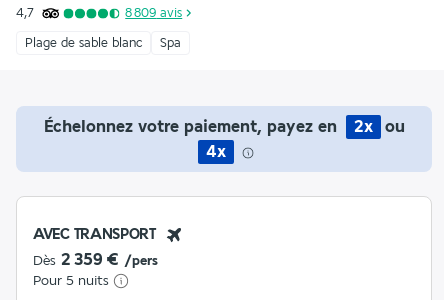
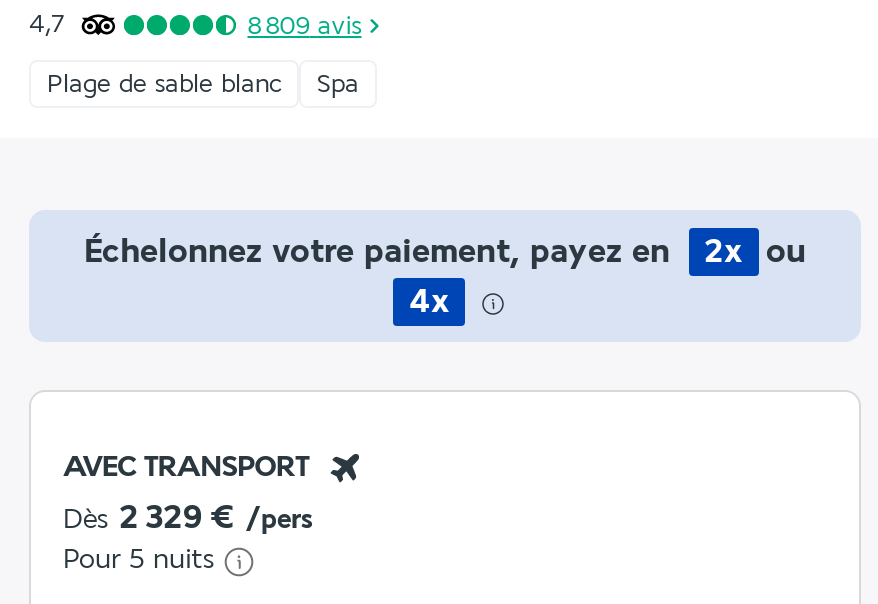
[33,250,158,269] Dès 2 359 € /pers -> [63,499,313,537] Dès 2 329 € /pers

